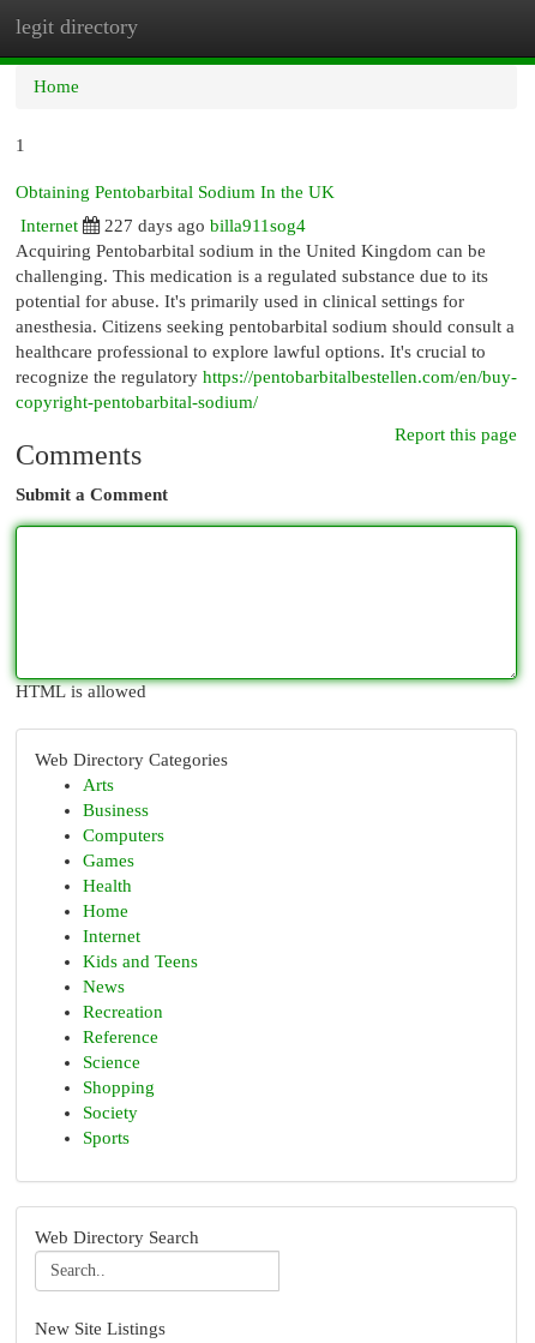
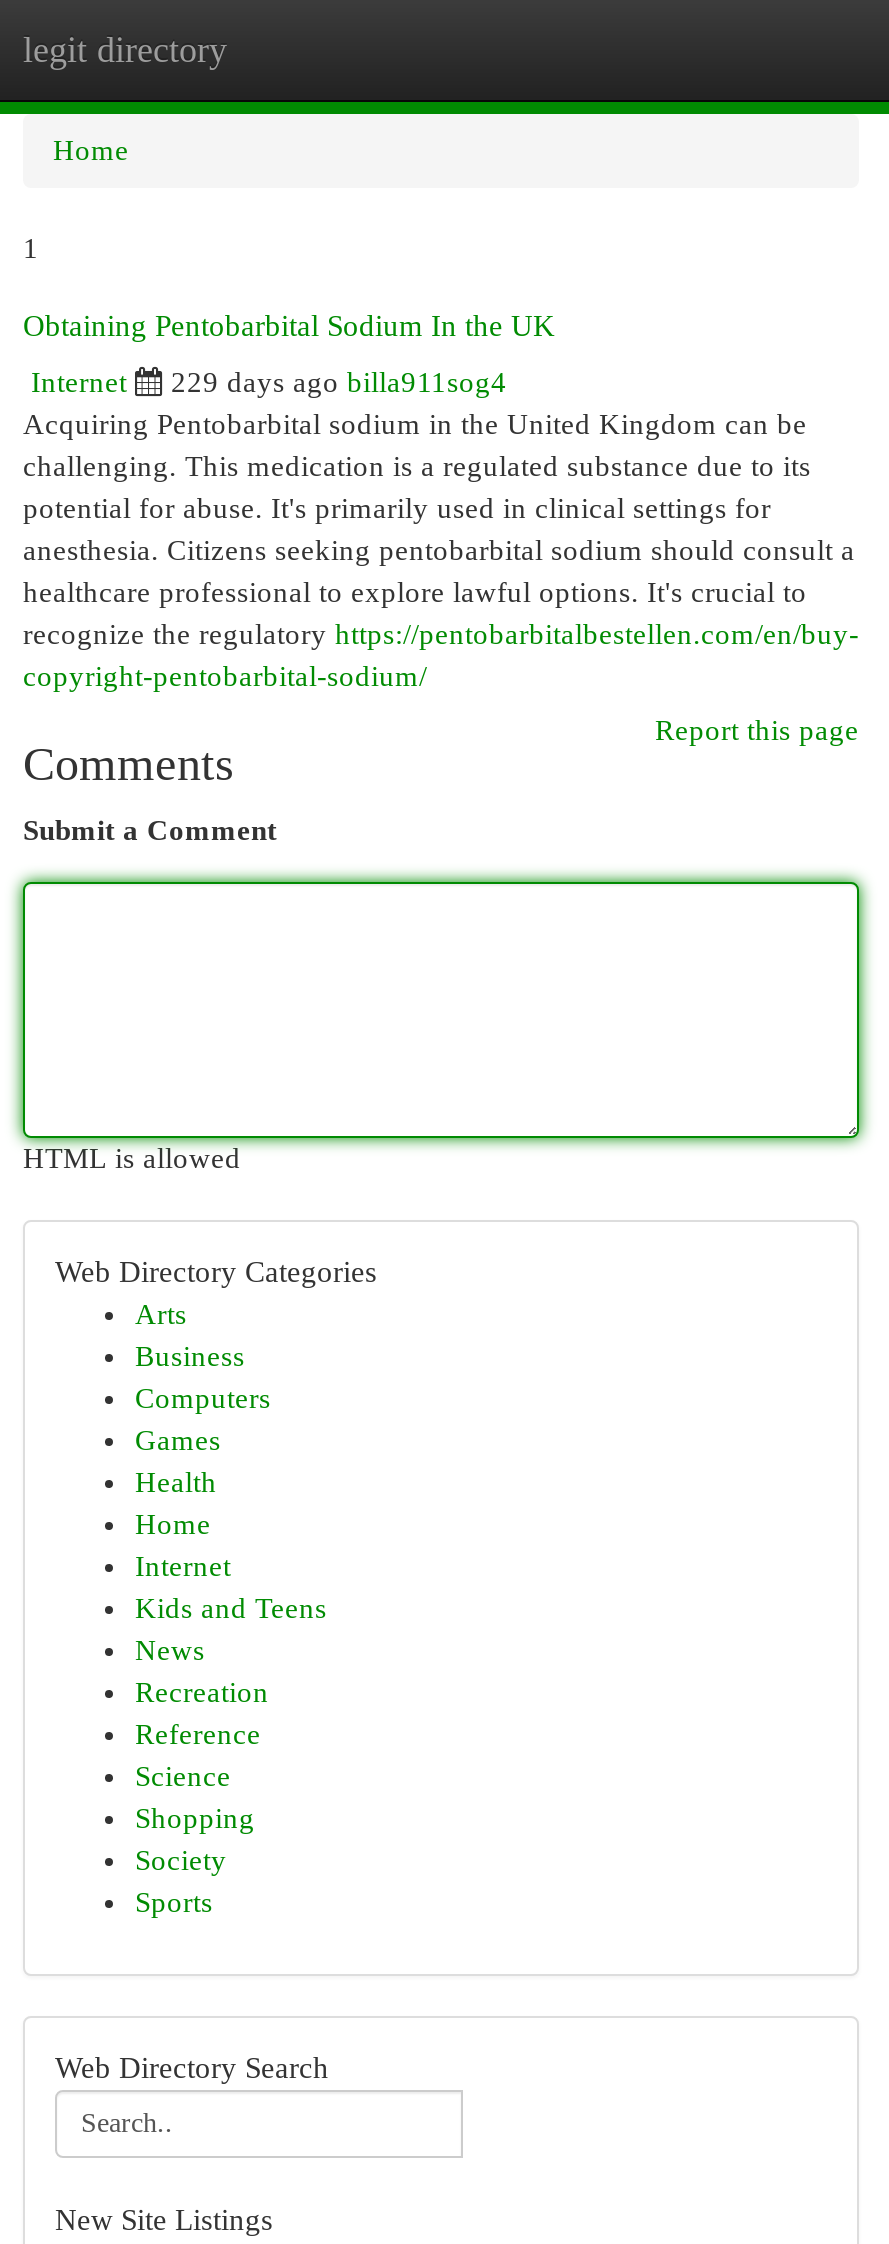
[104,216,306,235] 227 days ago billa911sog4 -> [171,366,507,398] 229 days ago billa911sog4

